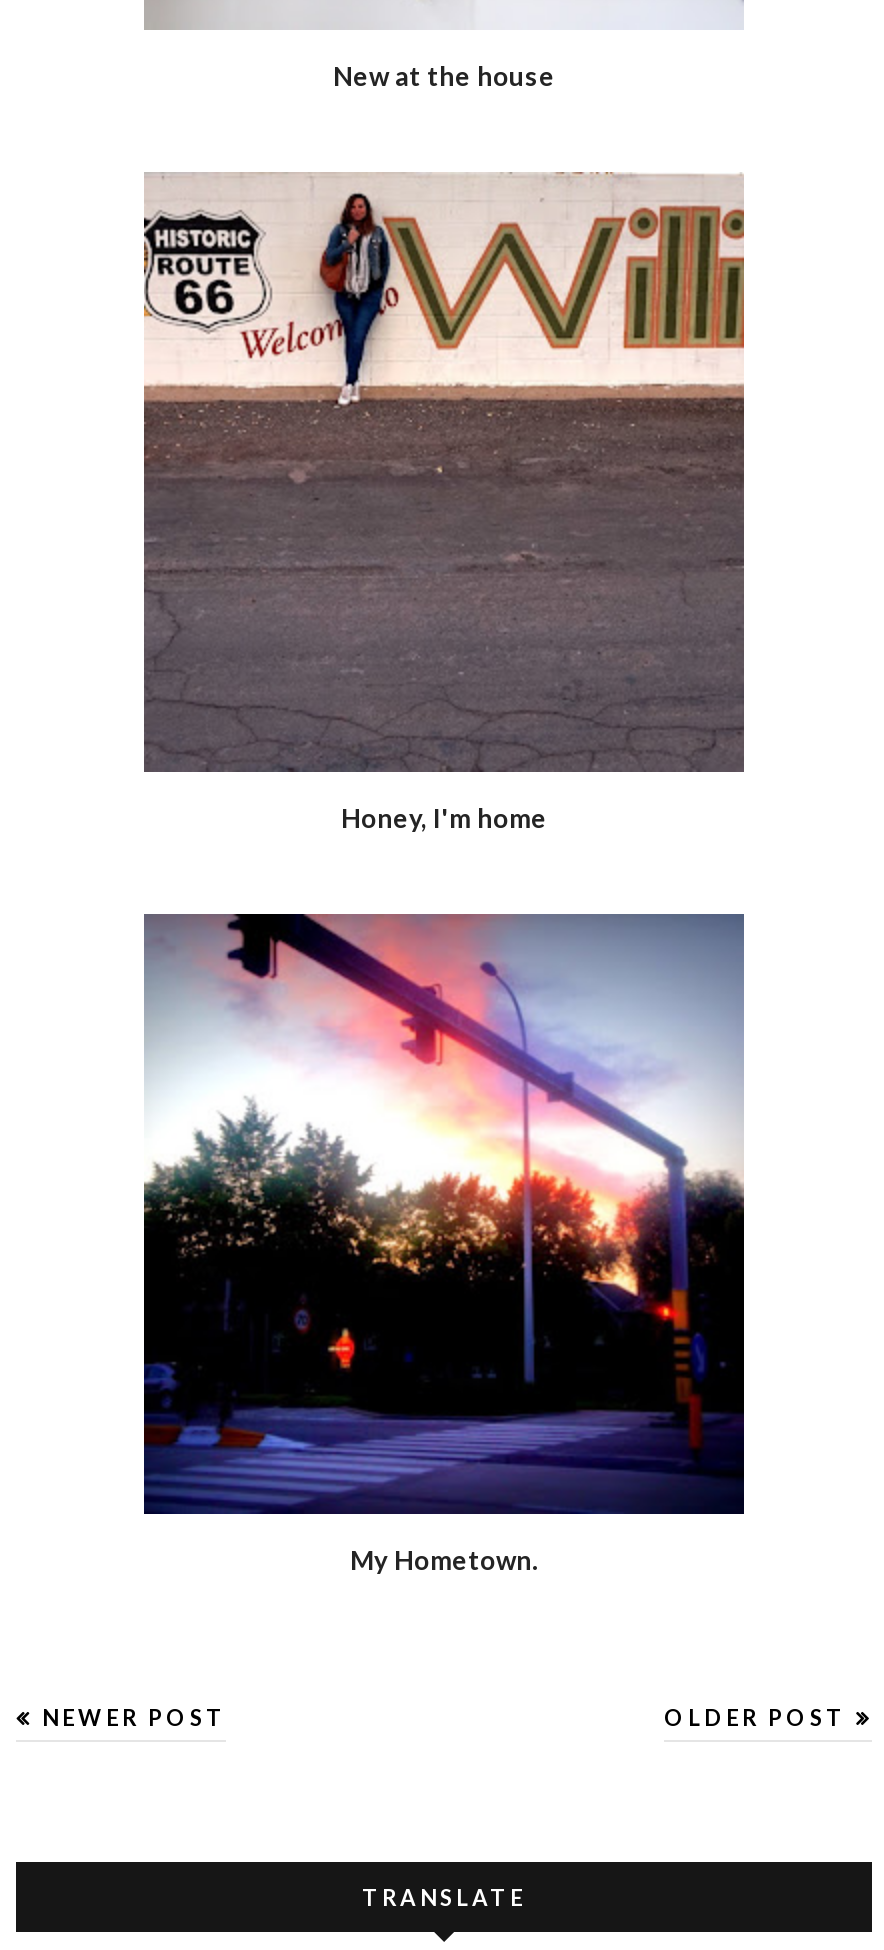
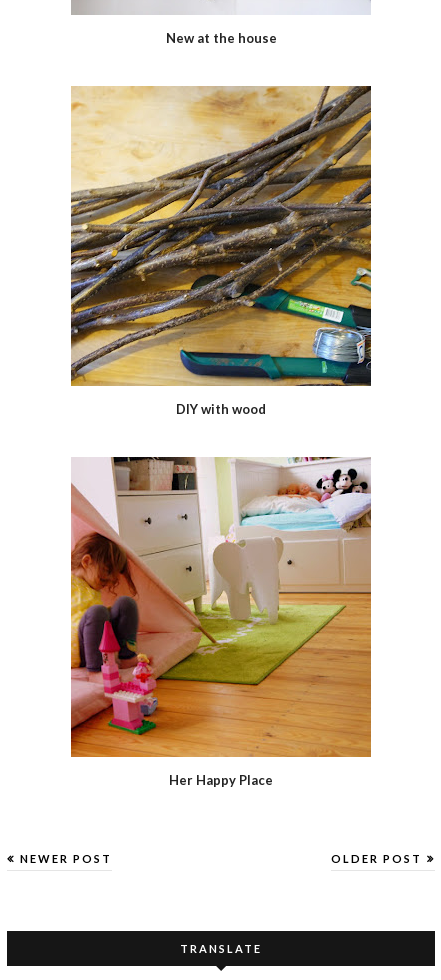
[142,172,746,834] [image] | Honey, I'm home -> [71,85,372,417] [image] | DIY with wood
[142,912,746,1576] [image] | My Hometown. -> [70,456,372,788] [image] | Her Happy Place

